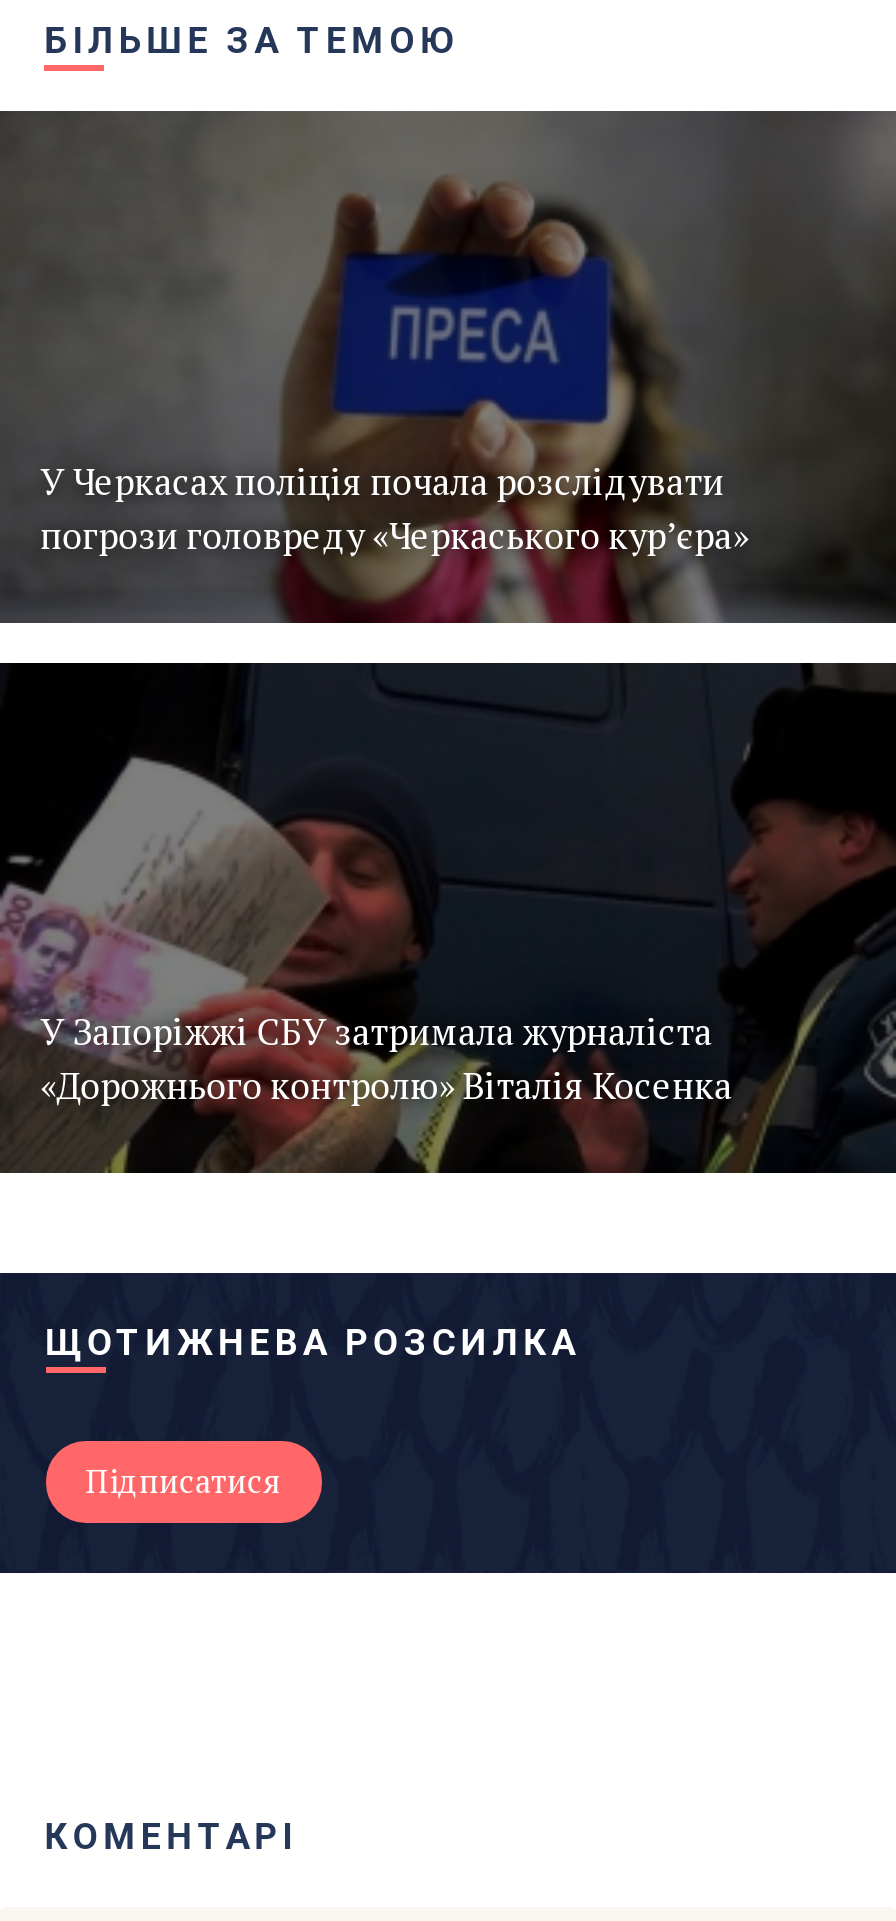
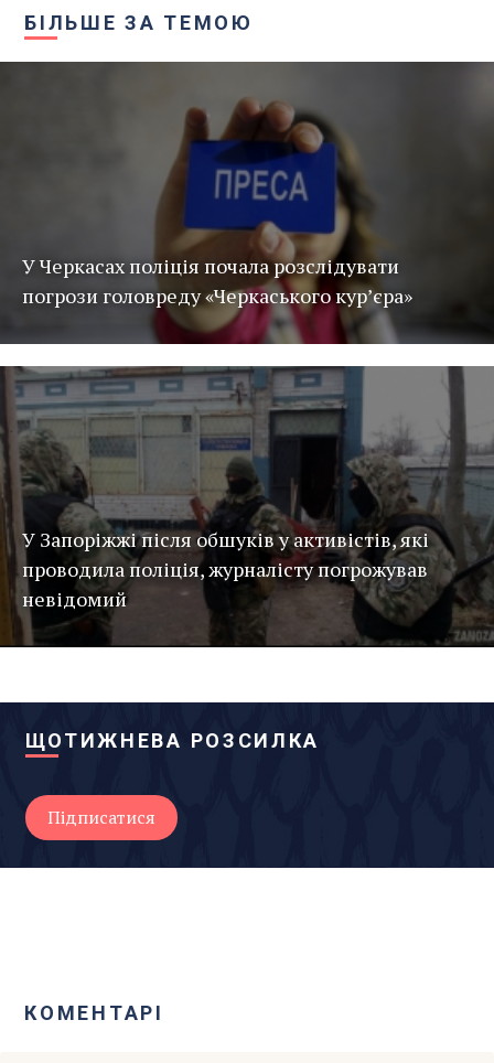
[6,661,890,1175] [image] | У Запоріжжі СБУ затримала журналіста | «Дорожнього контролю» Віталія Косенка -> [3,365,491,648] [image] | У Запоріжжі після обшуків у активістів, які | проводила поліція, журналісту погрожував | невідомий

